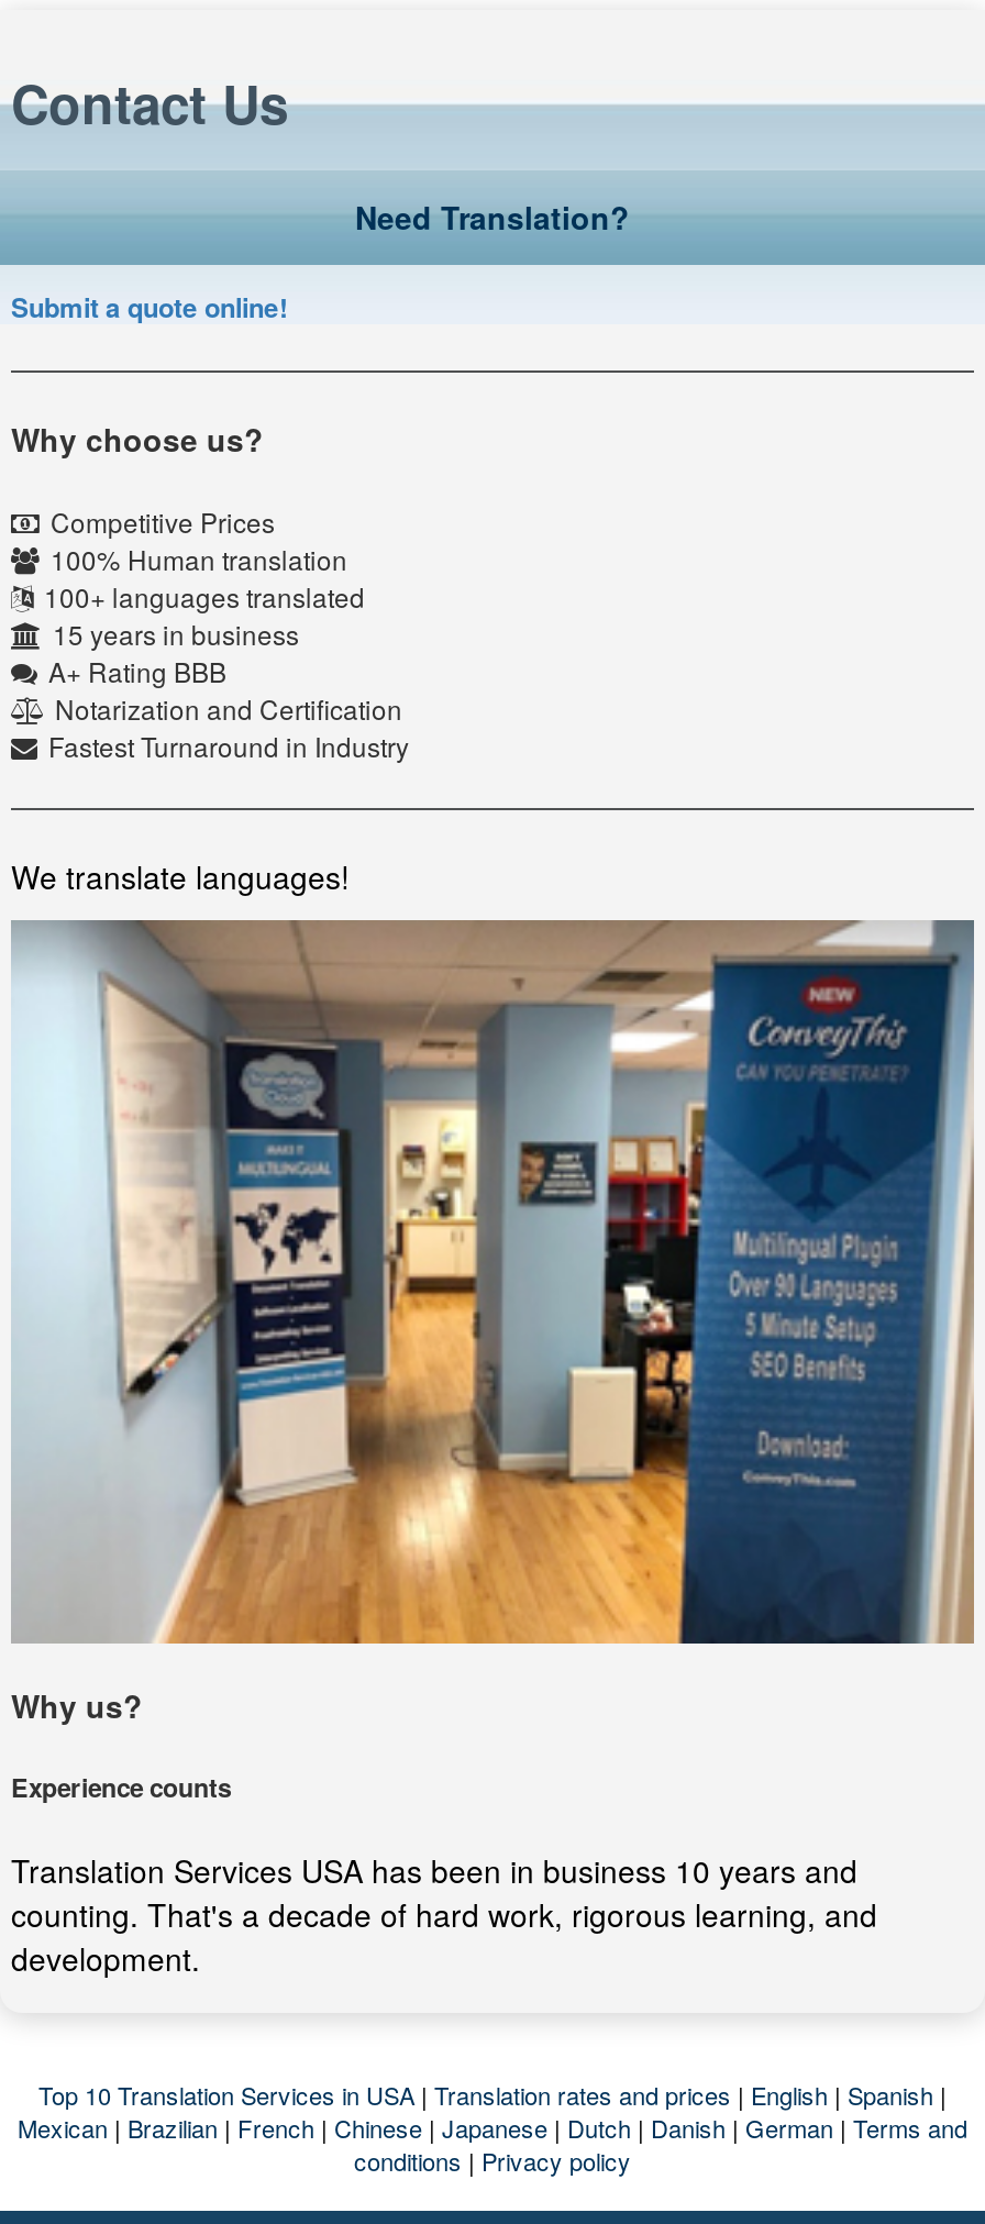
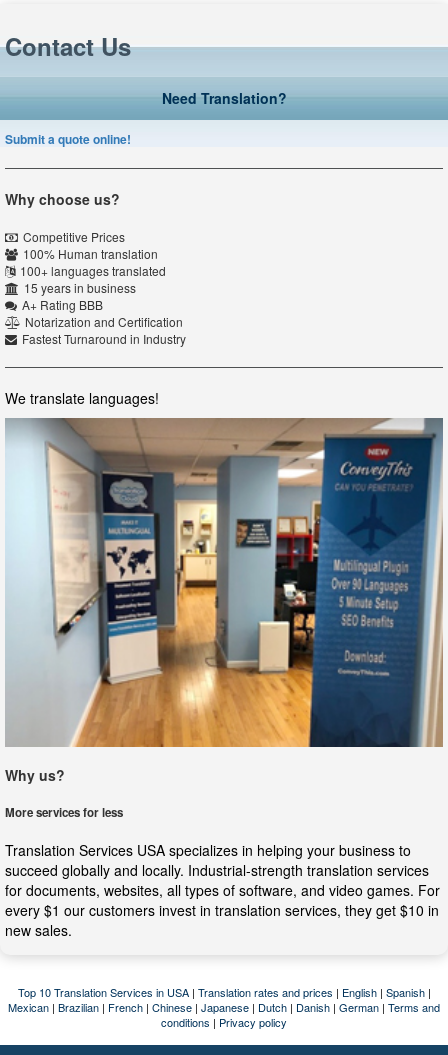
[11,1768,231,1805] Experience counts -> [5,803,123,820] More services for less
[11,1848,877,1980] Translation Services USA has been in business 10 years and | counting. That's a decade of hard work, rigorous learning, and | development. -> [5,840,440,940] Translation Services USA specializes in helping your business to | succeed globally and locally. Industrial-strength translation services | for documents, websites, all types of software, and video games. For | every $1 our customers invest in translation services, they get $10 in | new sales.

